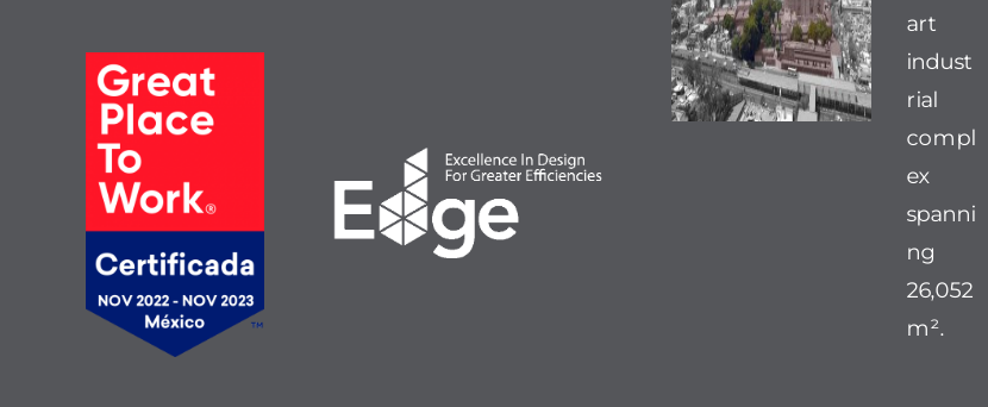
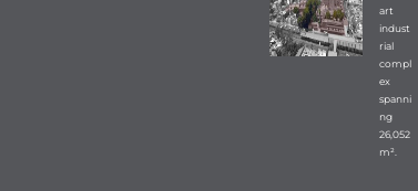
[83,50,267,357] [image] -> none
[331,148,602,262] [image] -> none

